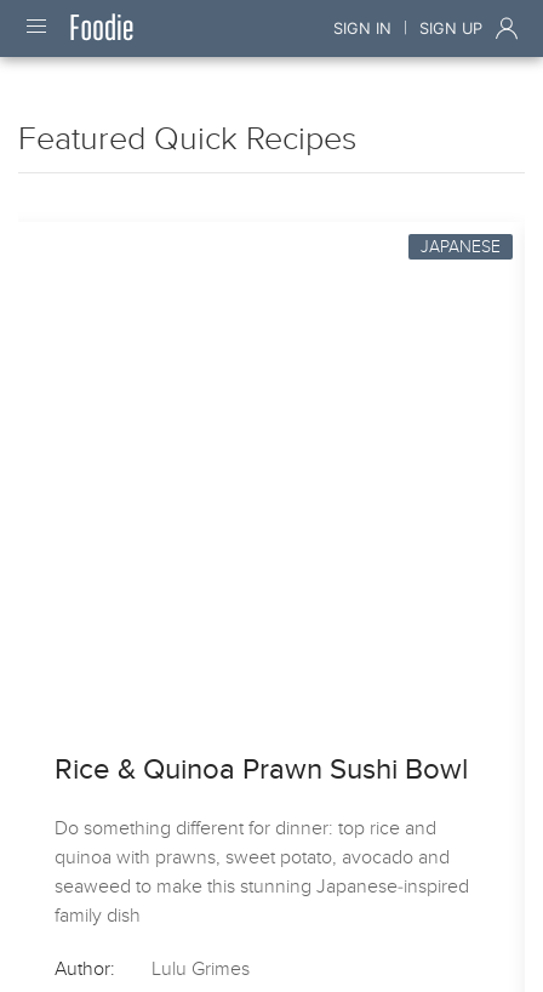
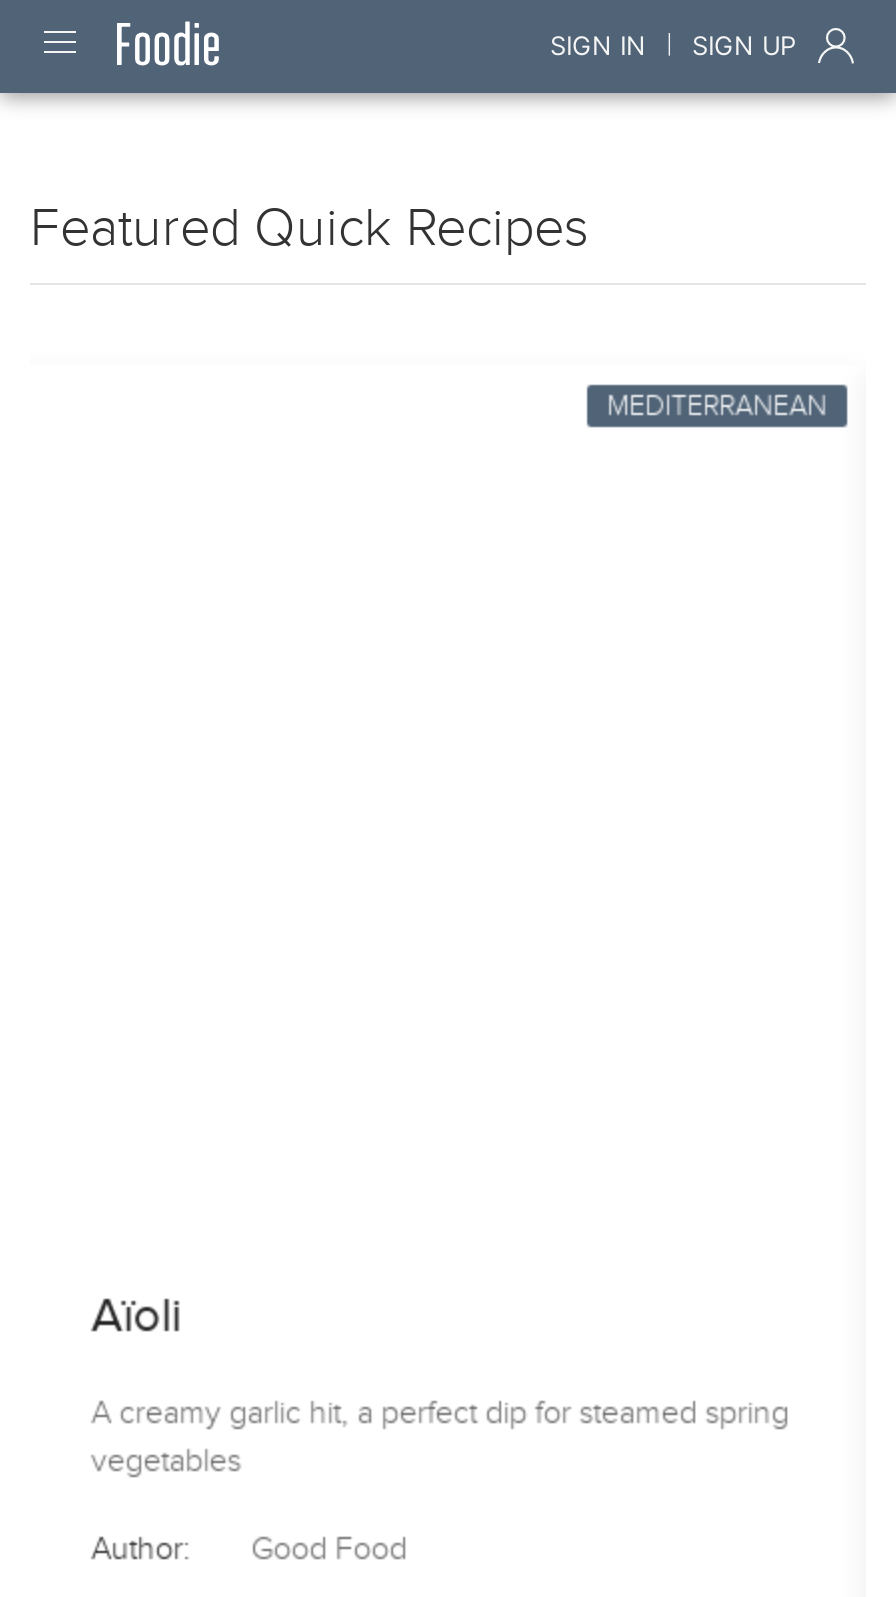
[421,236,501,257] JAPANESE -> [606,389,826,423] MEDITERRANEAN
[55,751,468,786] Rice & Quinoa Prawn Sushi Bowl -> [90,1286,180,1344] Aïoli
[55,816,469,927] Do something different for dinner: top rice and | quinoa with prawns, sweet potato, avocado and | seaweed to make this stunning Japanese-inspired | family dish -> [90,1392,788,1480] A creamy garlic hit, a perfect dip for steamed spring | vegetables
[152,956,250,980] Lulu Grimes -> [250,1528,406,1568] Good Food

